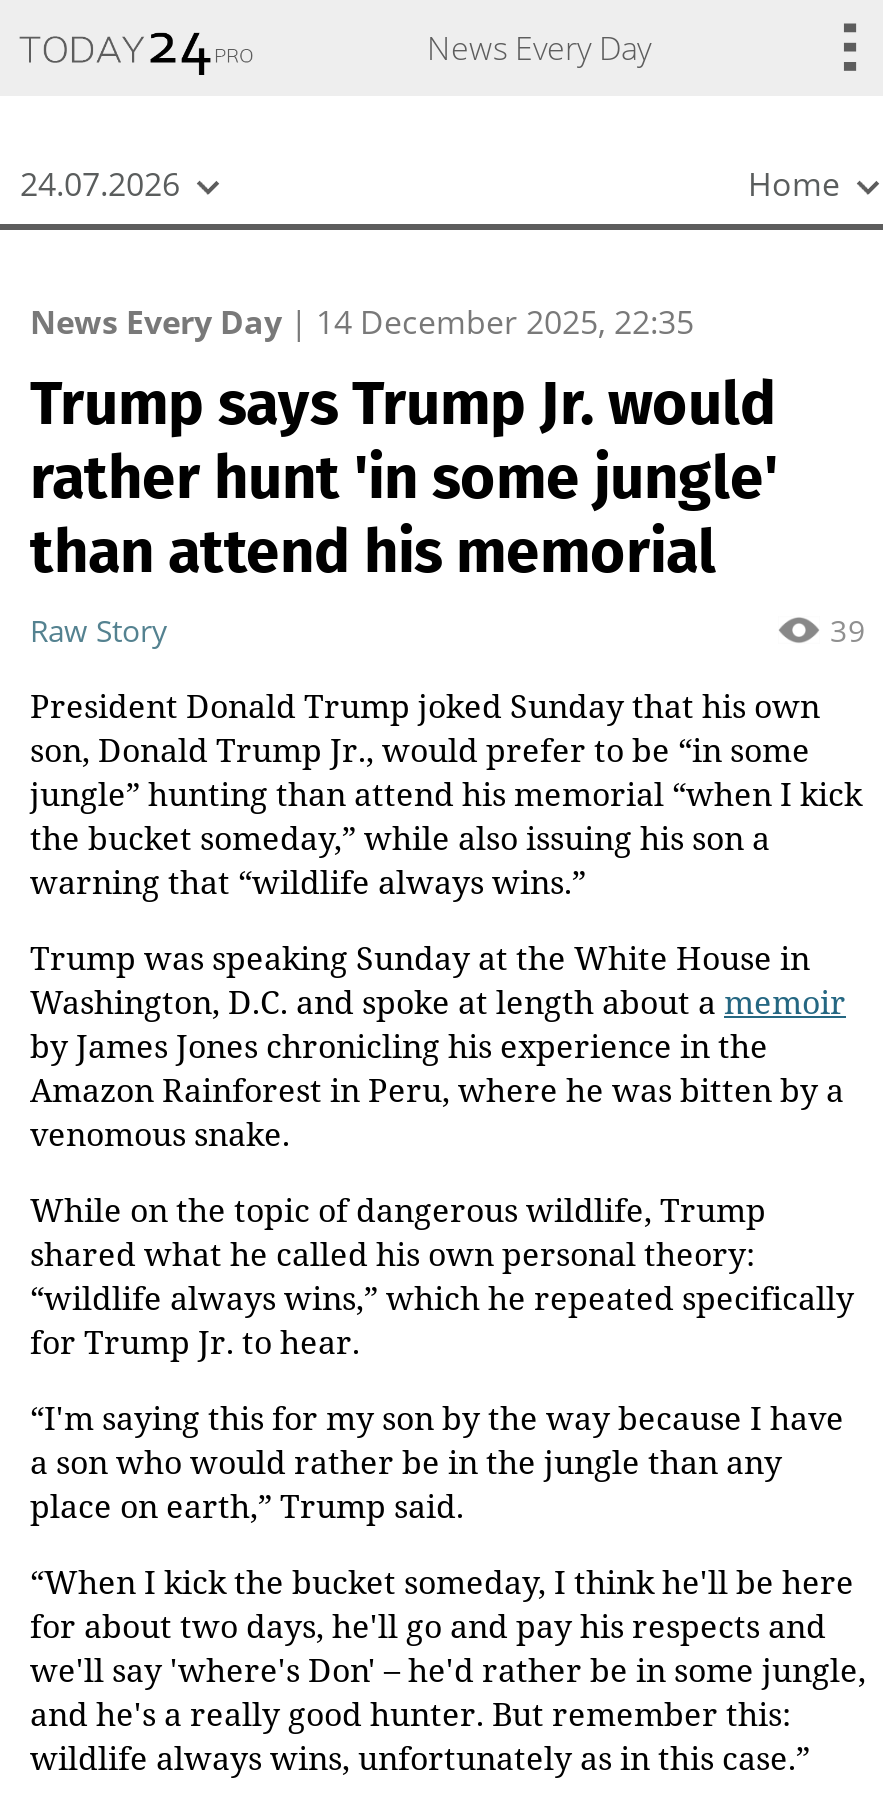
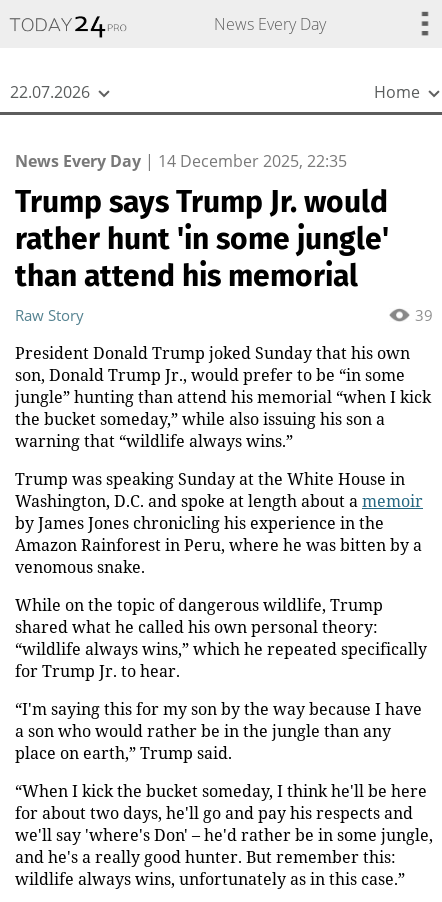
[20,161,180,205] 24.07.2026 -> [10,80,90,102] 22.07.2026

